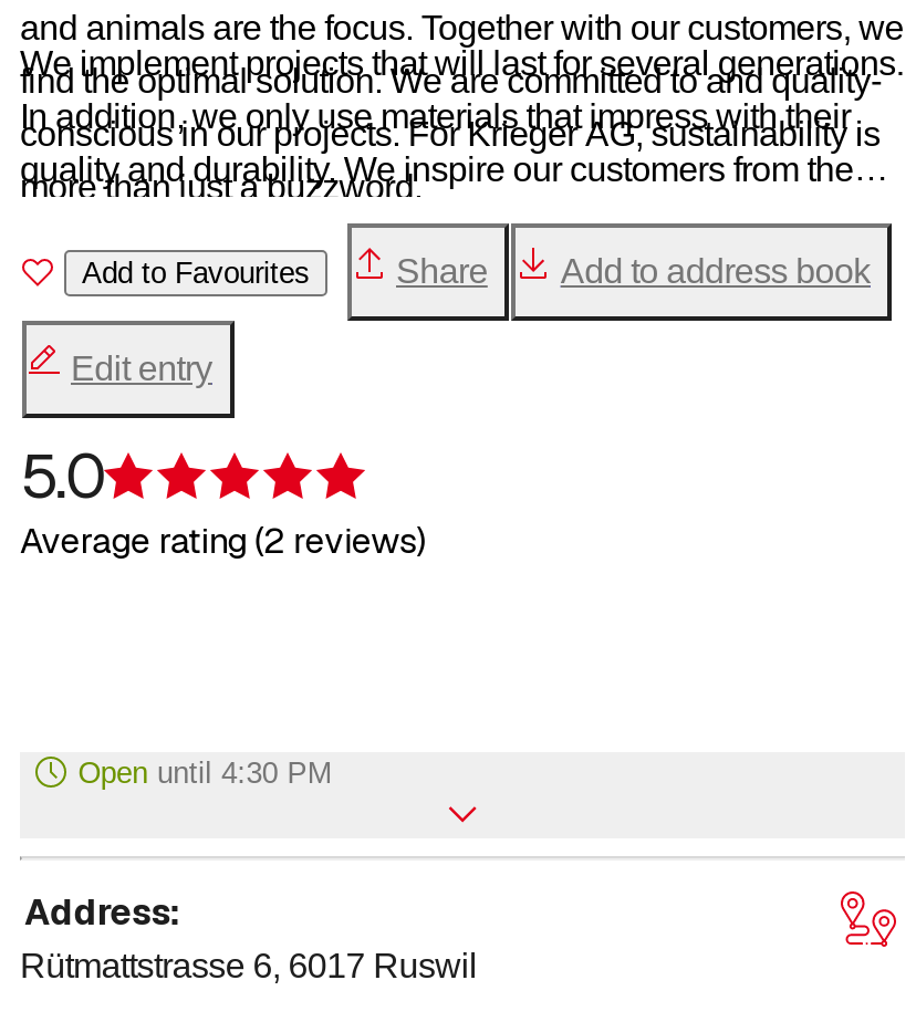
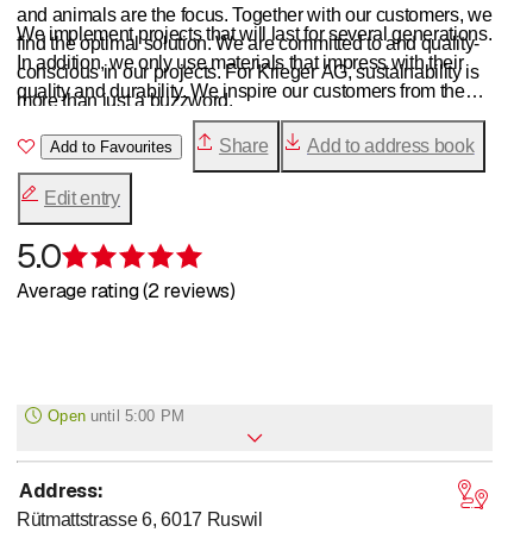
[78,756,332,789] Open until 4:30 PM -> [48,407,185,424] Open until 5:00 PM

